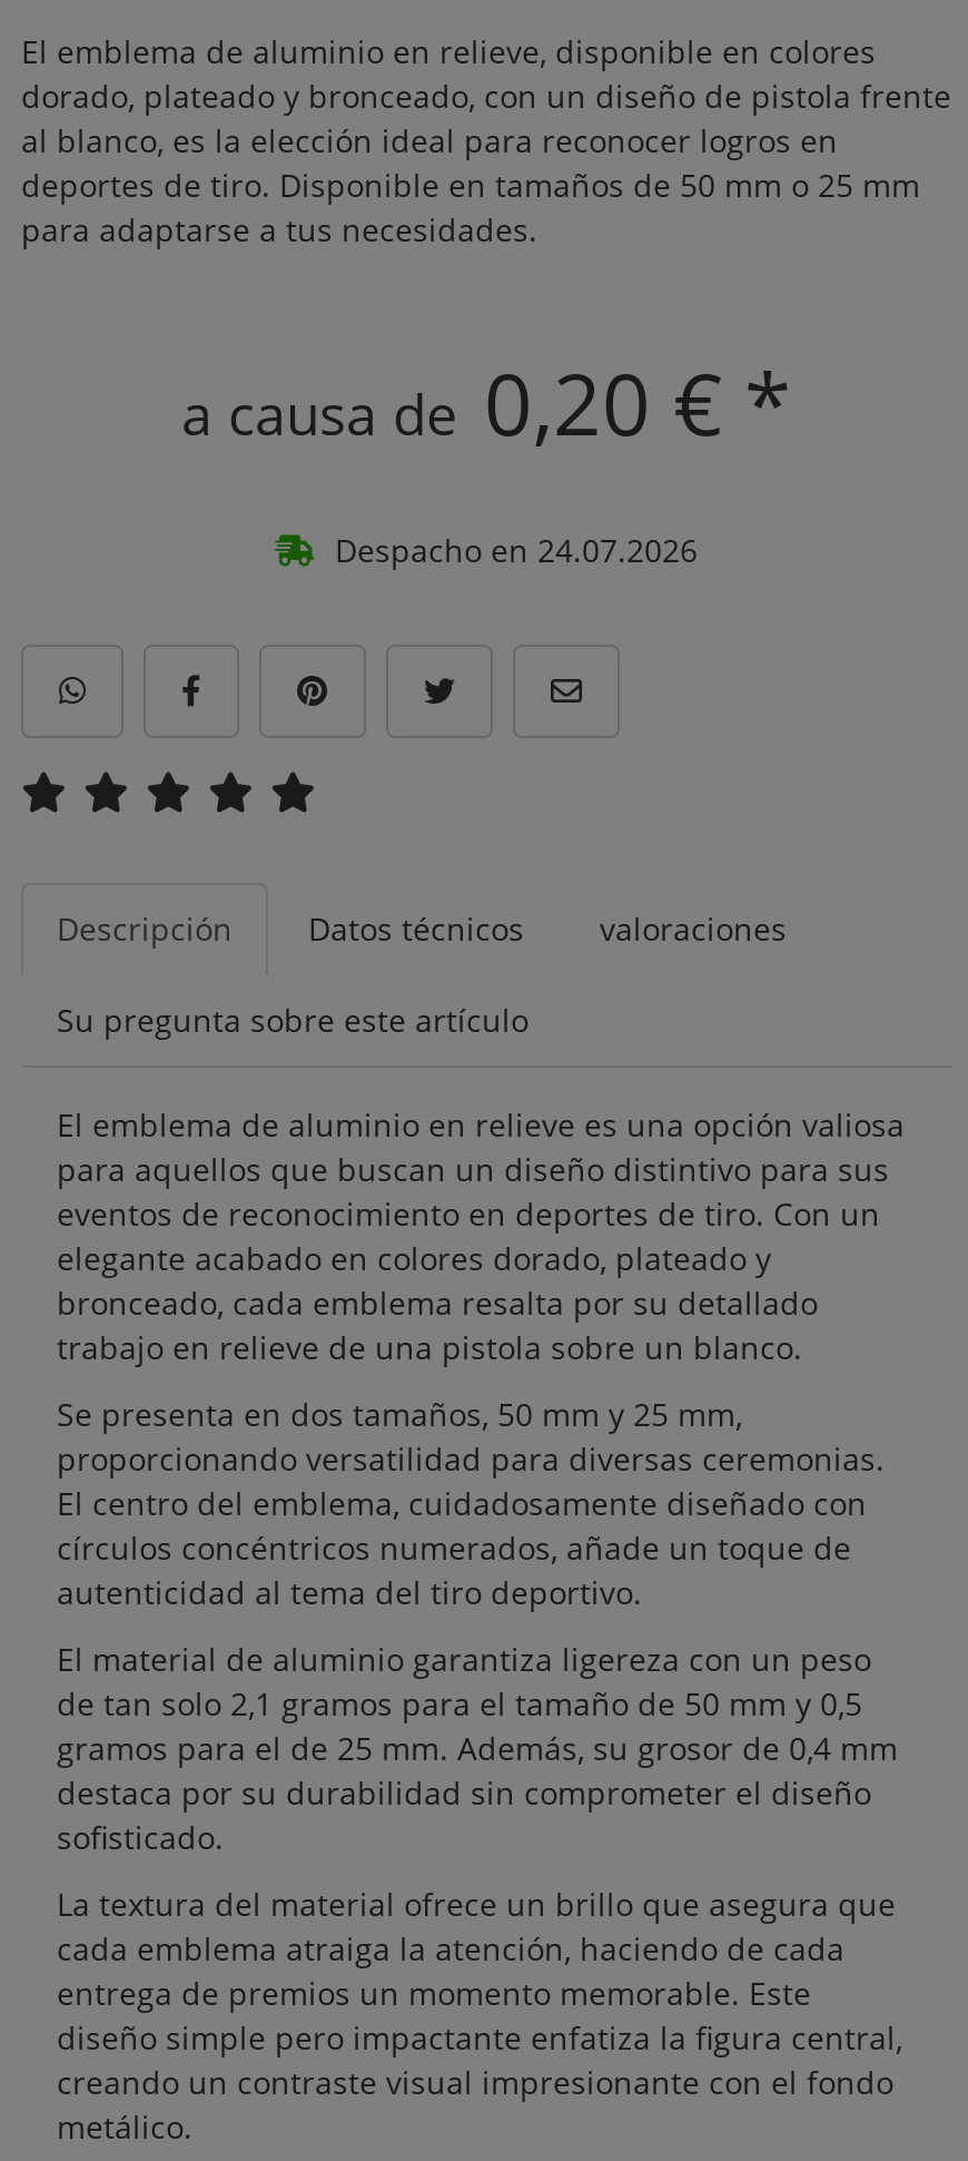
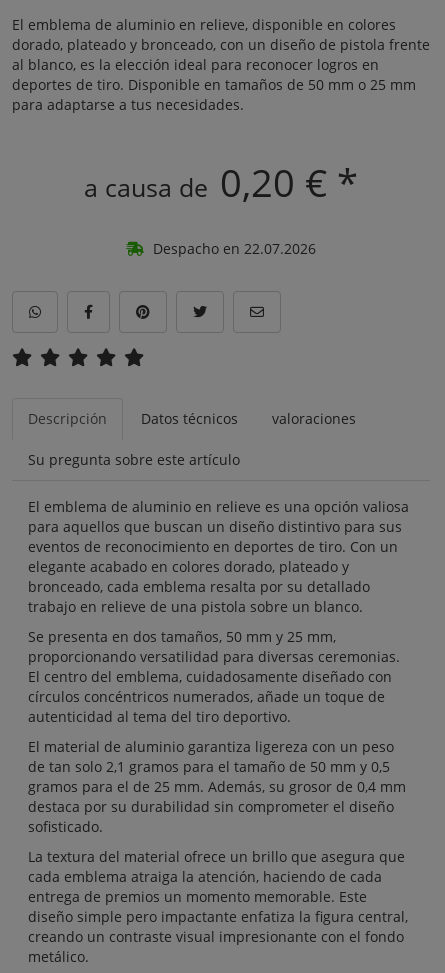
[326,529,698,571] Despacho en 24.07.2026 -> [149,239,316,258] Despacho en 22.07.2026

